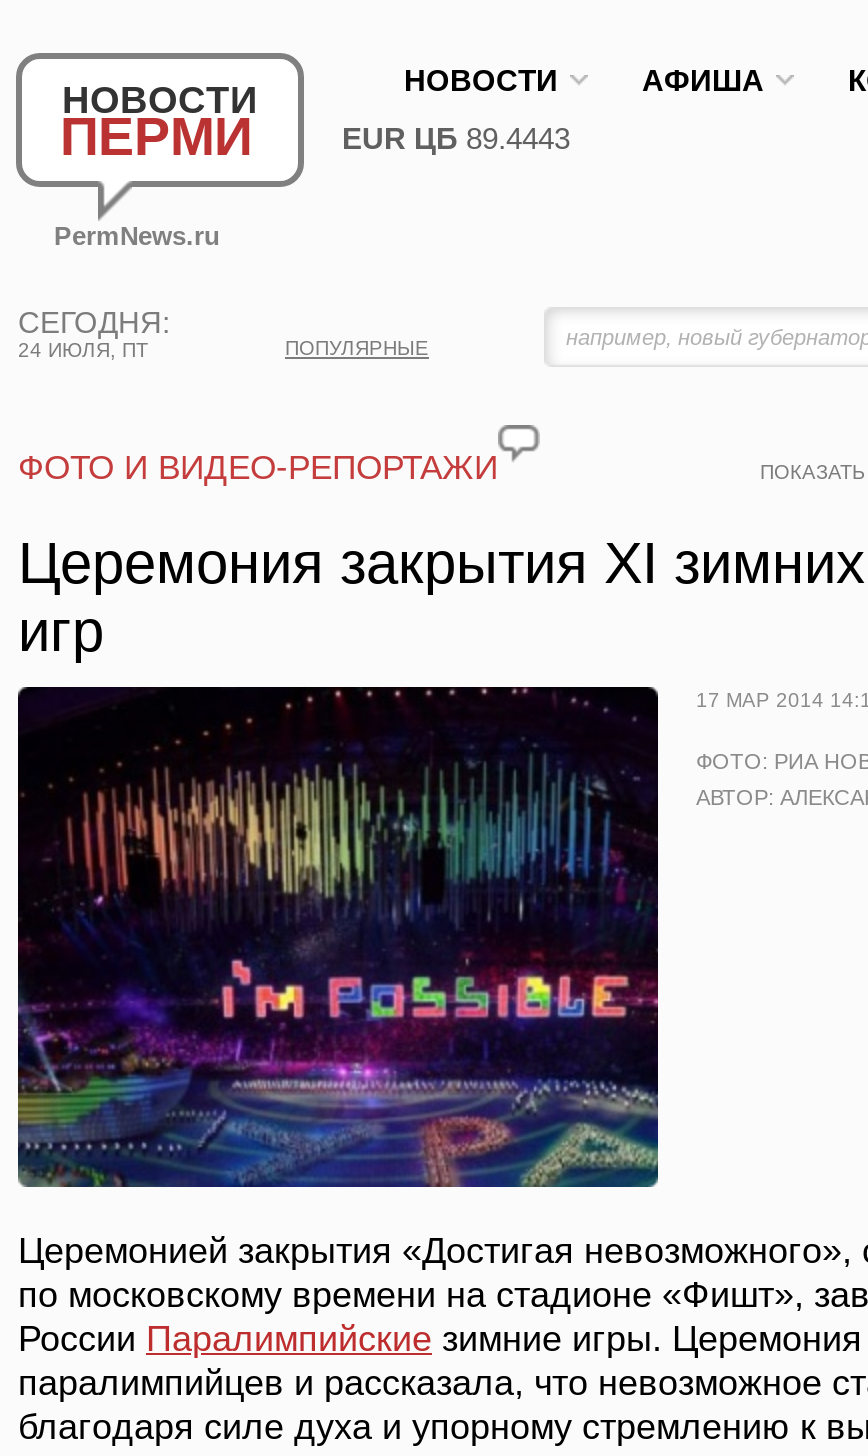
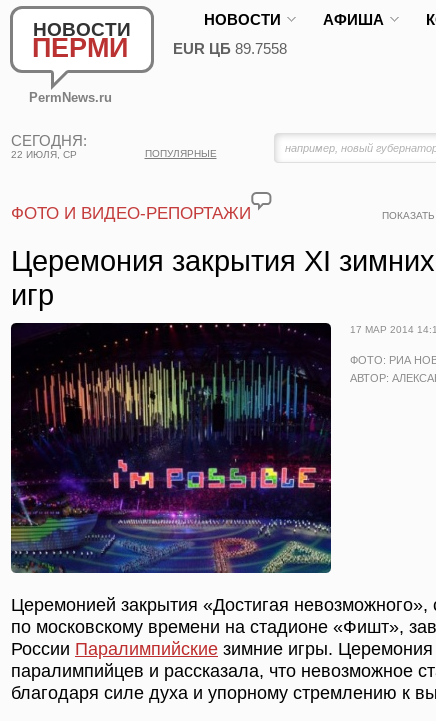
[342,121,570,155] EUR ЦБ 89.4443 -> [173,40,287,57] EUR ЦБ 89.7558
[18,339,148,361] 24 ИЮЛЯ, ПТ -> [11,149,77,160] 22 ИЮЛЯ, СР

